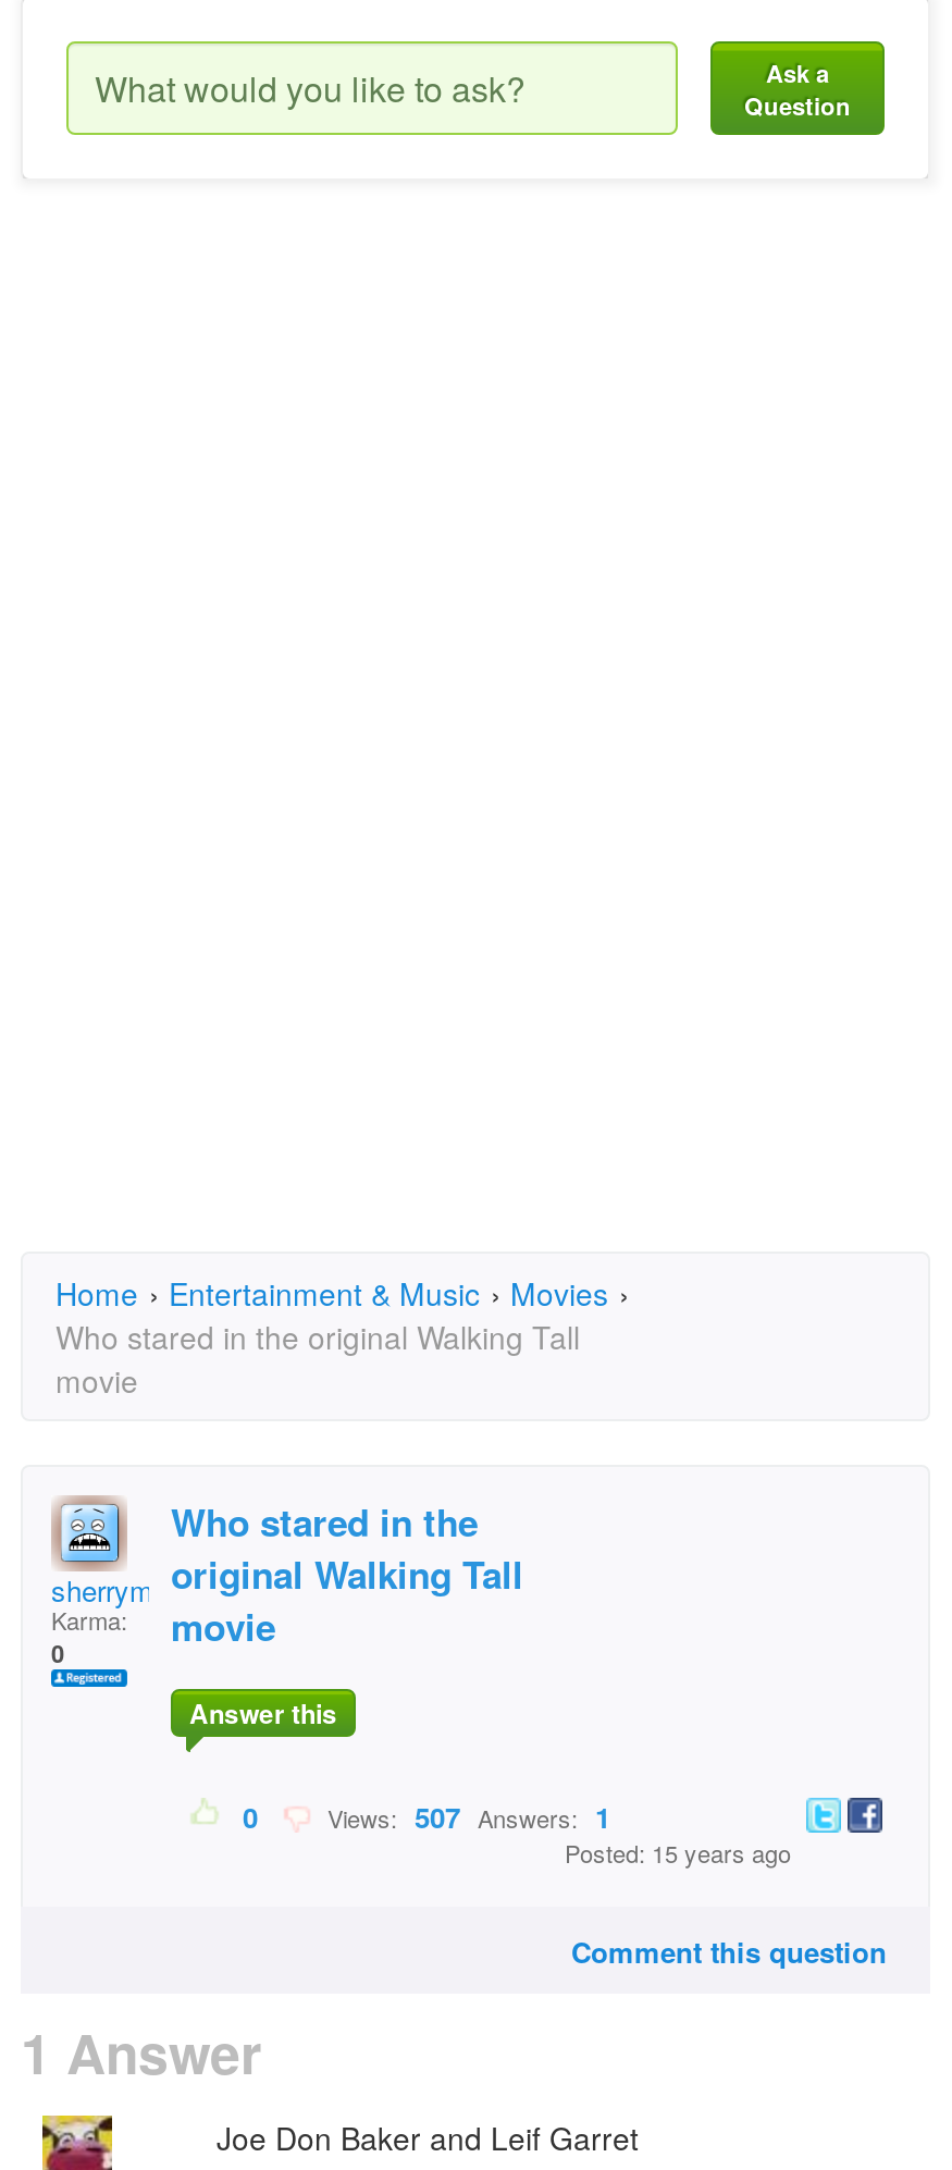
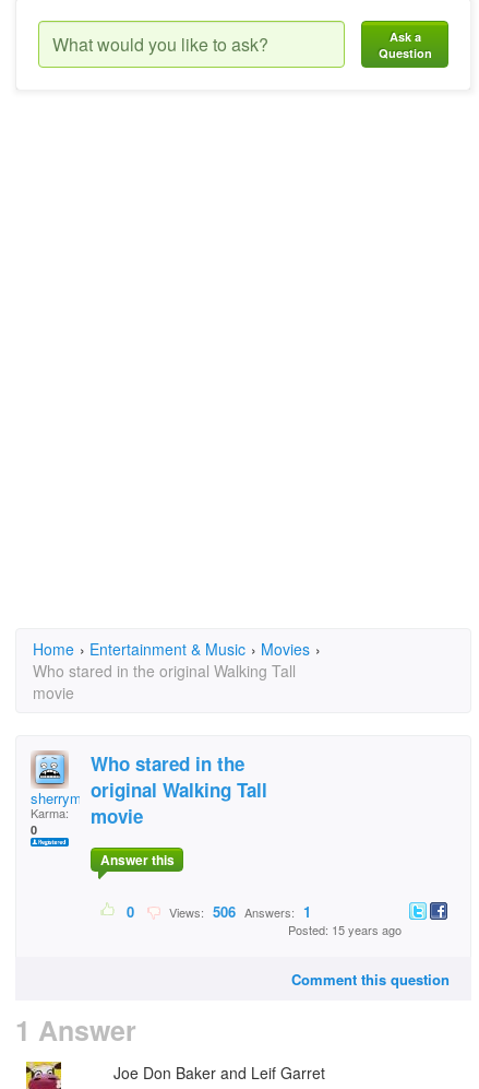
[314,1796,610,1837] Views: 507 Answers: 1 -> [163,901,311,922] Views: 506 Answers: 1

